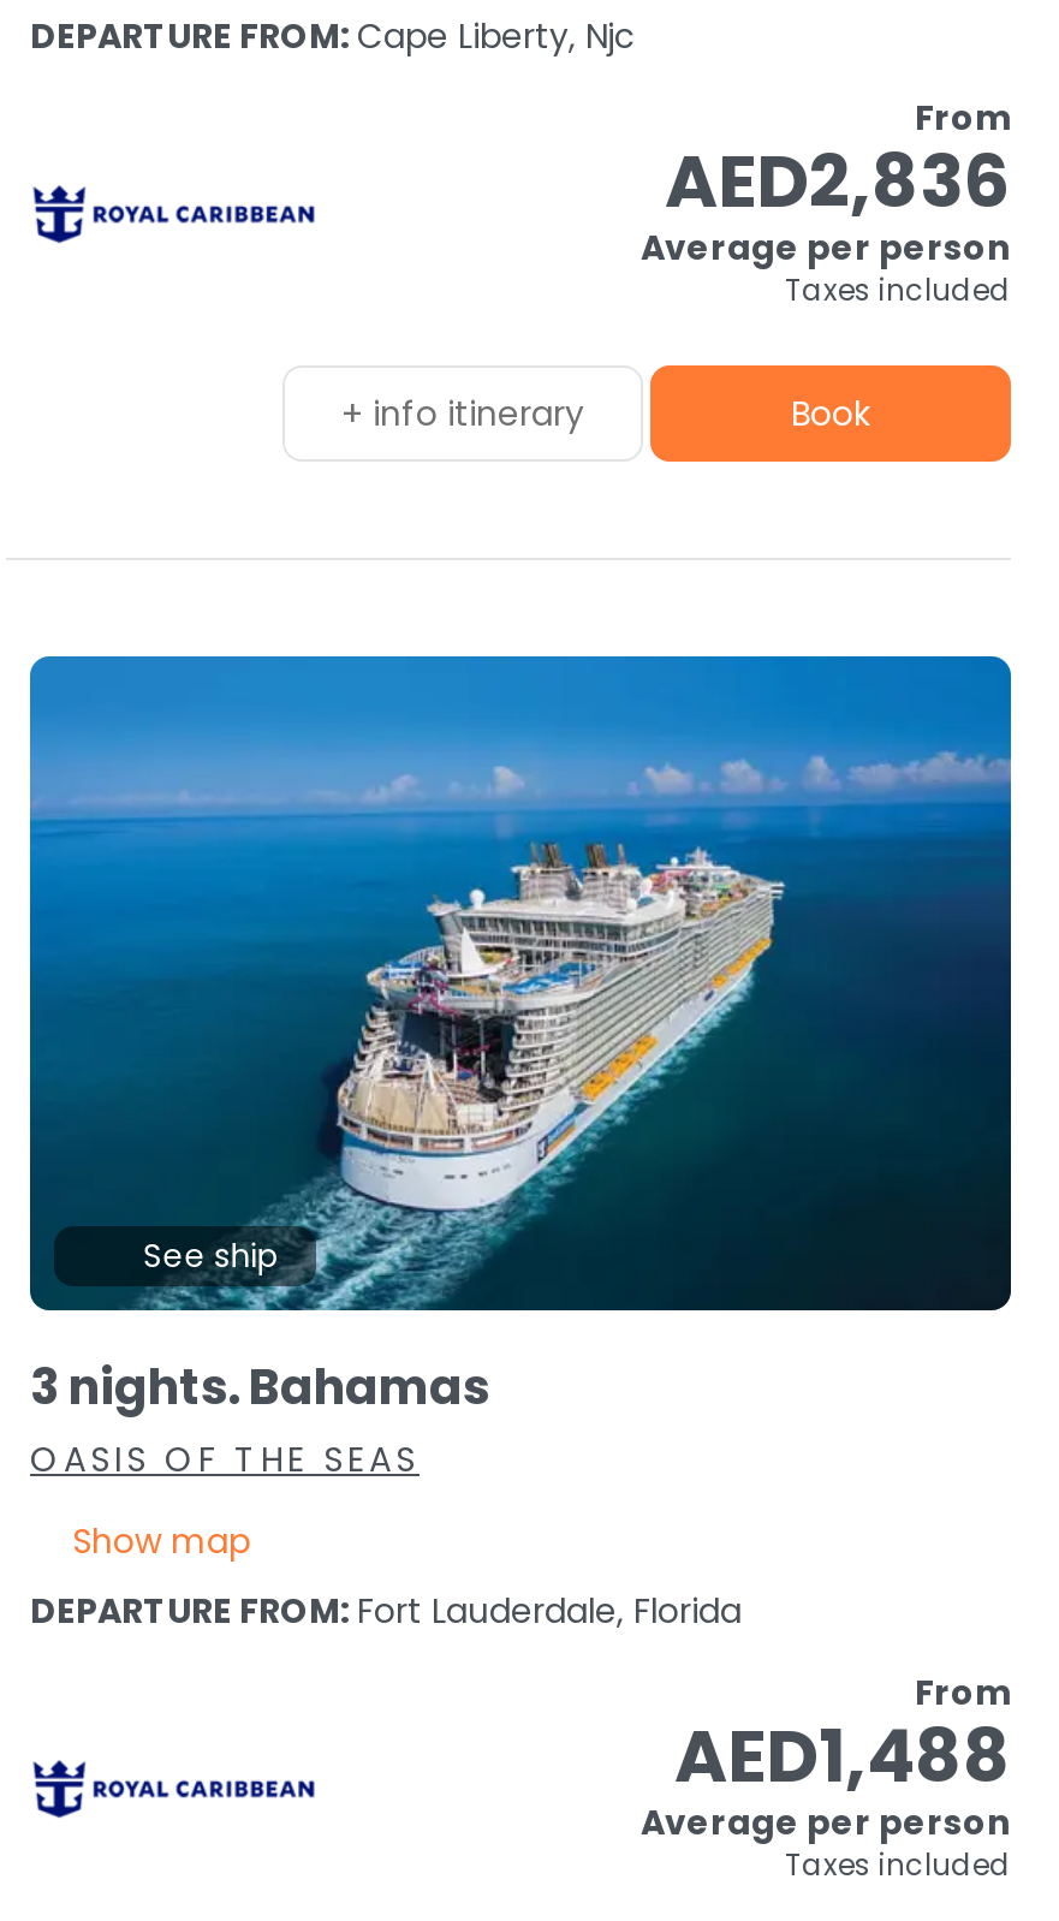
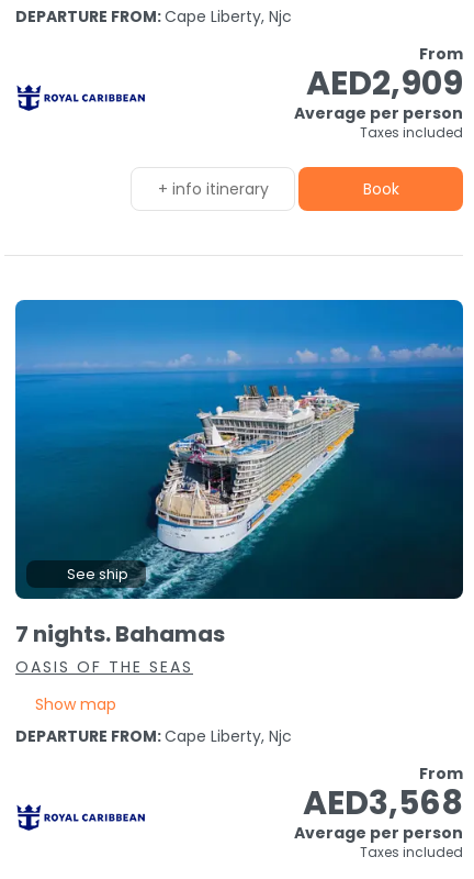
[665,132,1011,233] AED2,836 -> [306,60,463,107] AED2,909
[30,1354,489,1421] 3 nights. Bahamas -> [15,619,225,649] 7 nights. Bahamas
[30,1587,742,1635] DEPARTURE FROM: Fort Lauderdale, Florida -> [15,725,292,747] DEPARTURE FROM: Cape Liberty, Njc
[674,1707,1011,1808] AED1,488 -> [303,780,463,826] AED3,568

